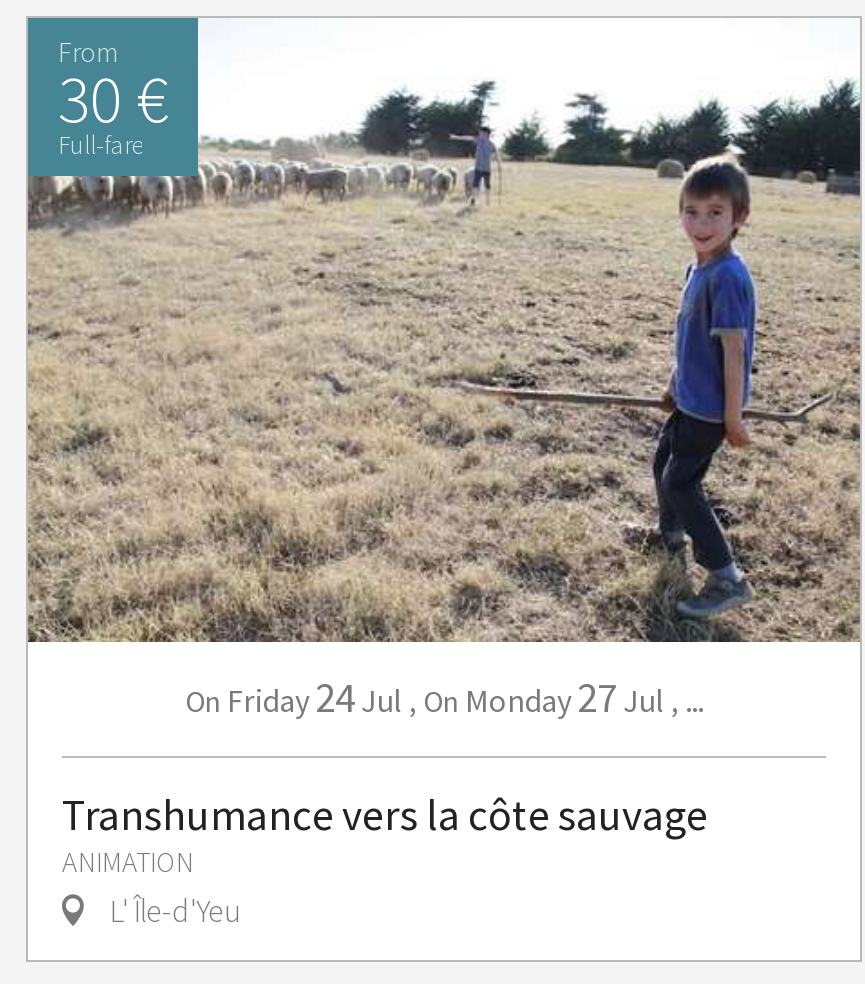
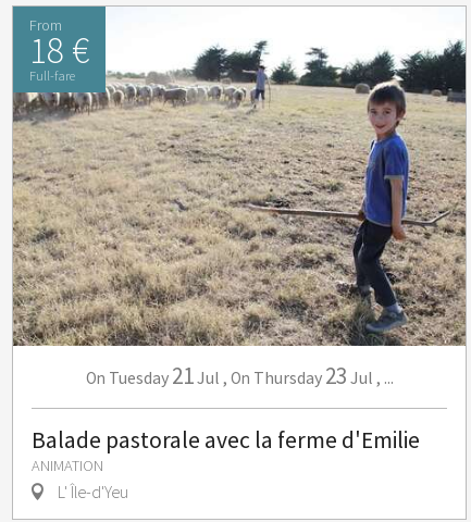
[58,56,168,140] 30 € -> [29,27,89,73] 18 €
[185,670,703,724] On Friday 24 Jul, On Monday 27 Jul,... -> [85,361,393,390] On Tuesday 21 Jul, On Thursday 23 Jul,...
[62,788,708,842] Transhumance vers la côte sauvage -> [32,425,420,455] Balade pastorale avec la ferme d'Emilie

